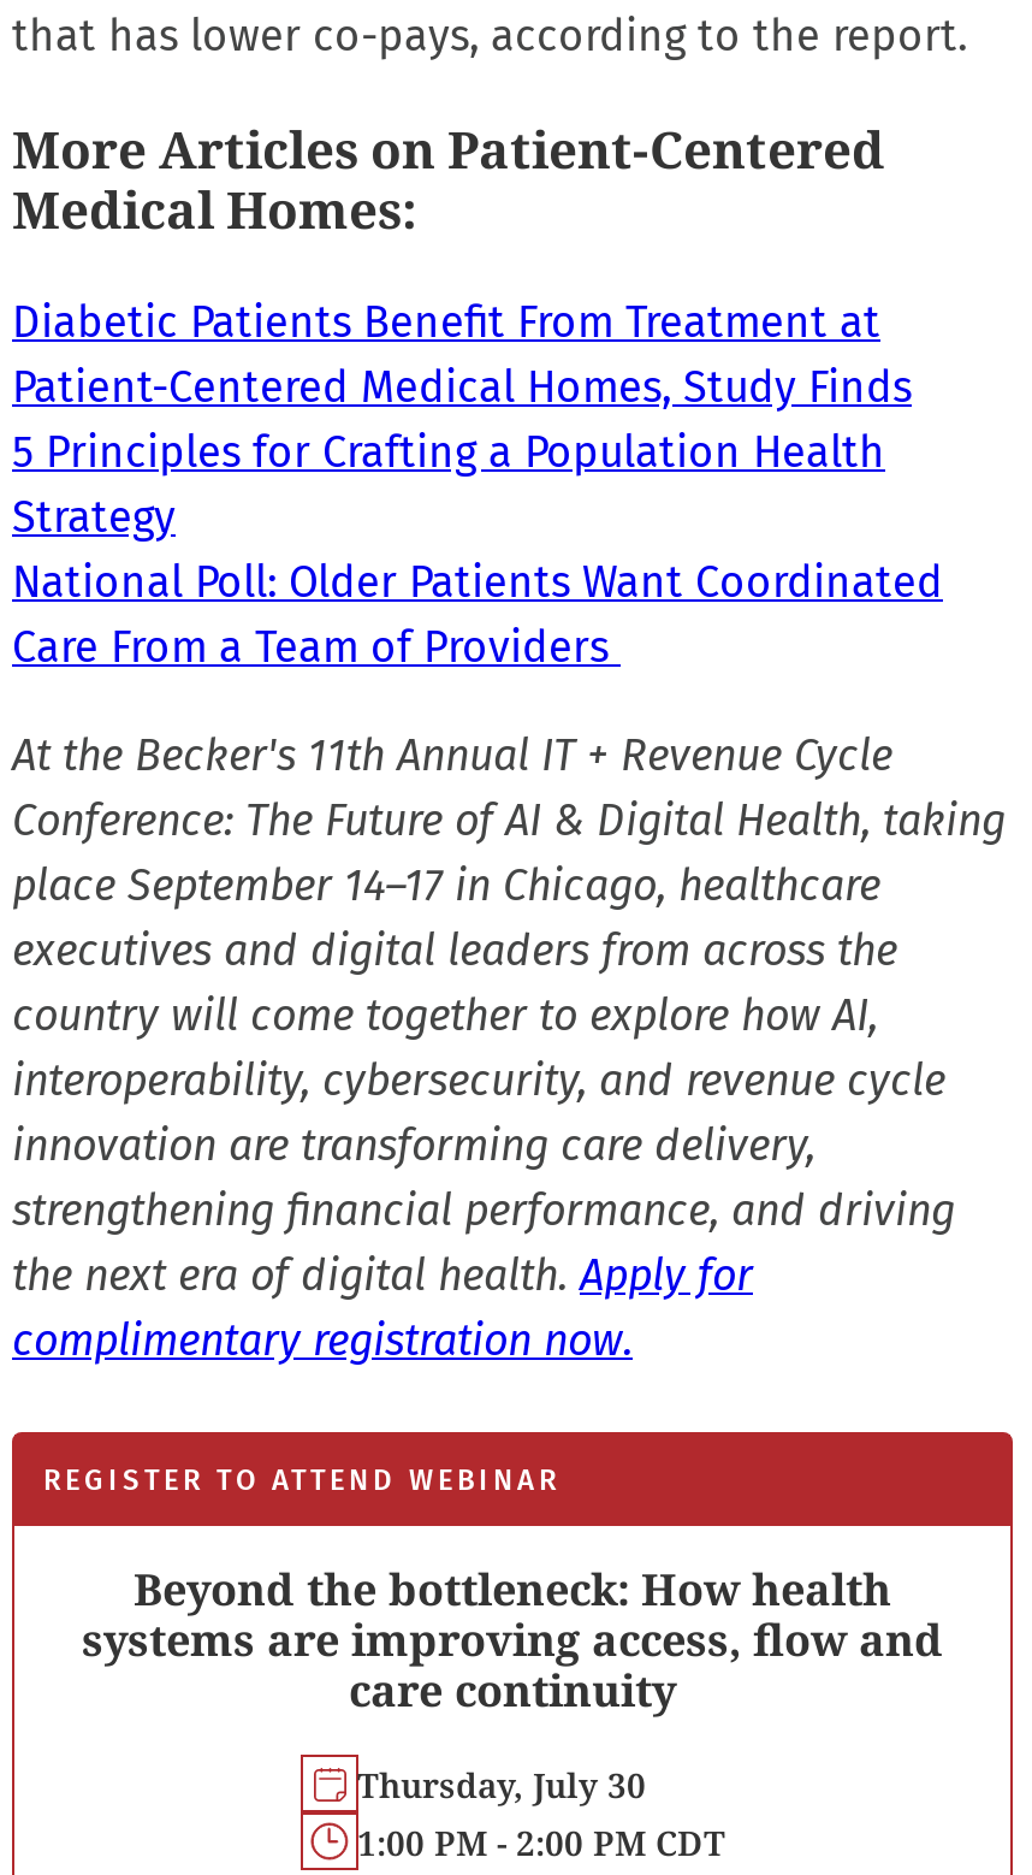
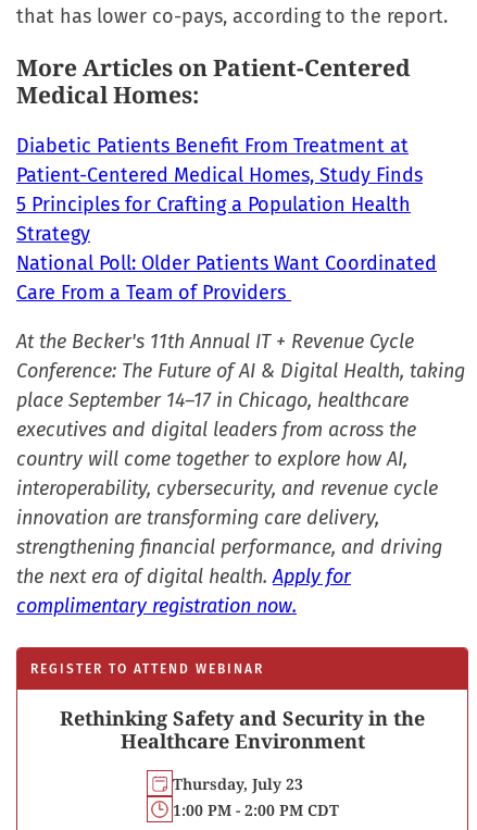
[82,1560,943,1719] Beyond the bottleneck: How health | systems are improving access, flow and | care continuity -> [60,705,425,754] Rethinking Safety and Security in the | Healthcare Environment
[357,1761,646,1806] Thursday, July 30 -> [172,773,303,794] Thursday, July 23

